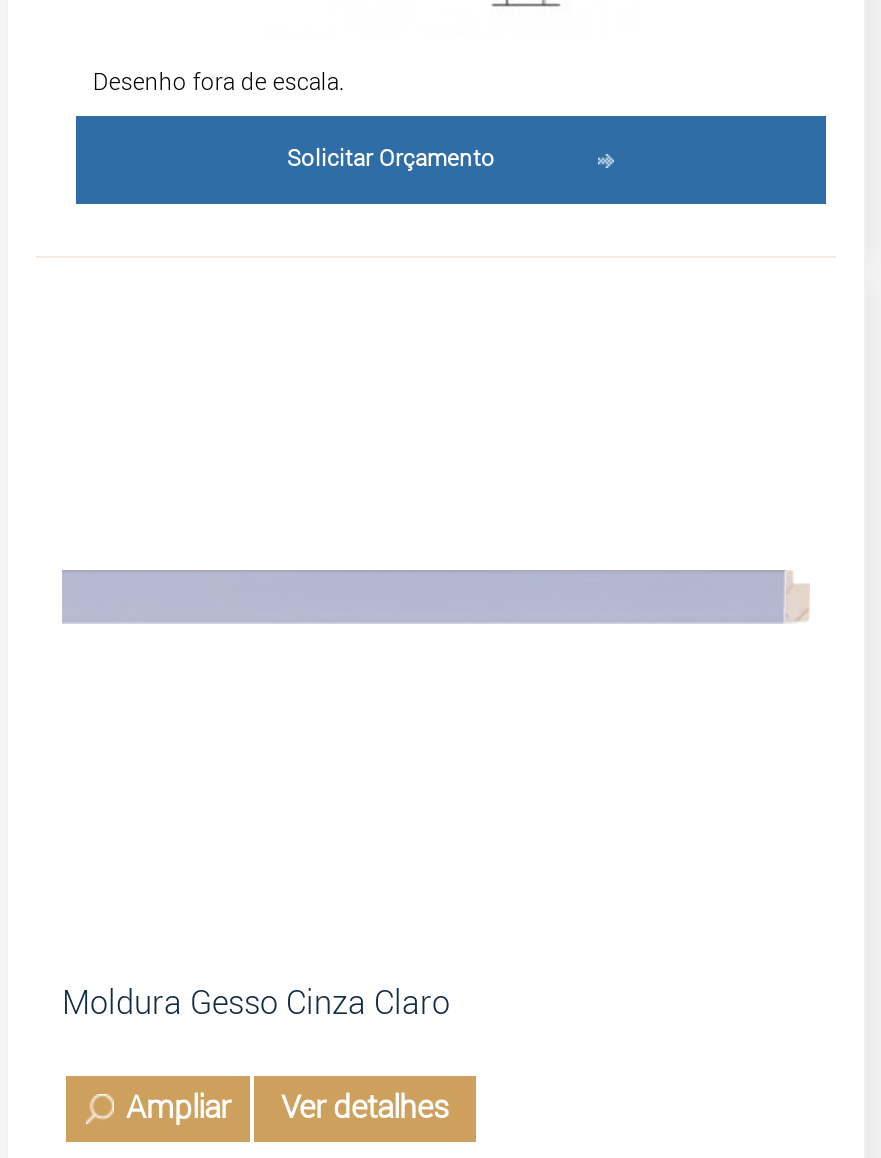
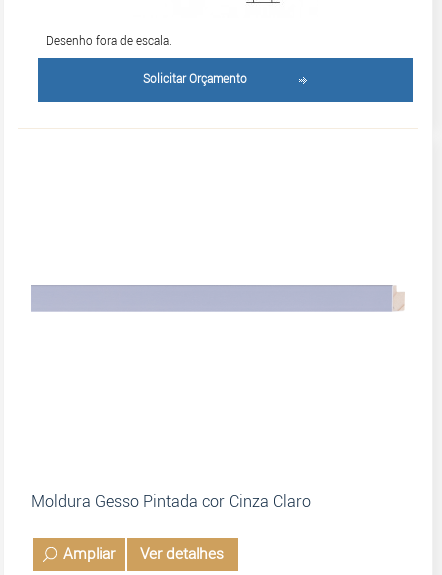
[62,980,458,1026] Moldura Gesso Cinza Claro -> [31,490,315,513] Moldura Gesso Pintada cor Cinza Claro

